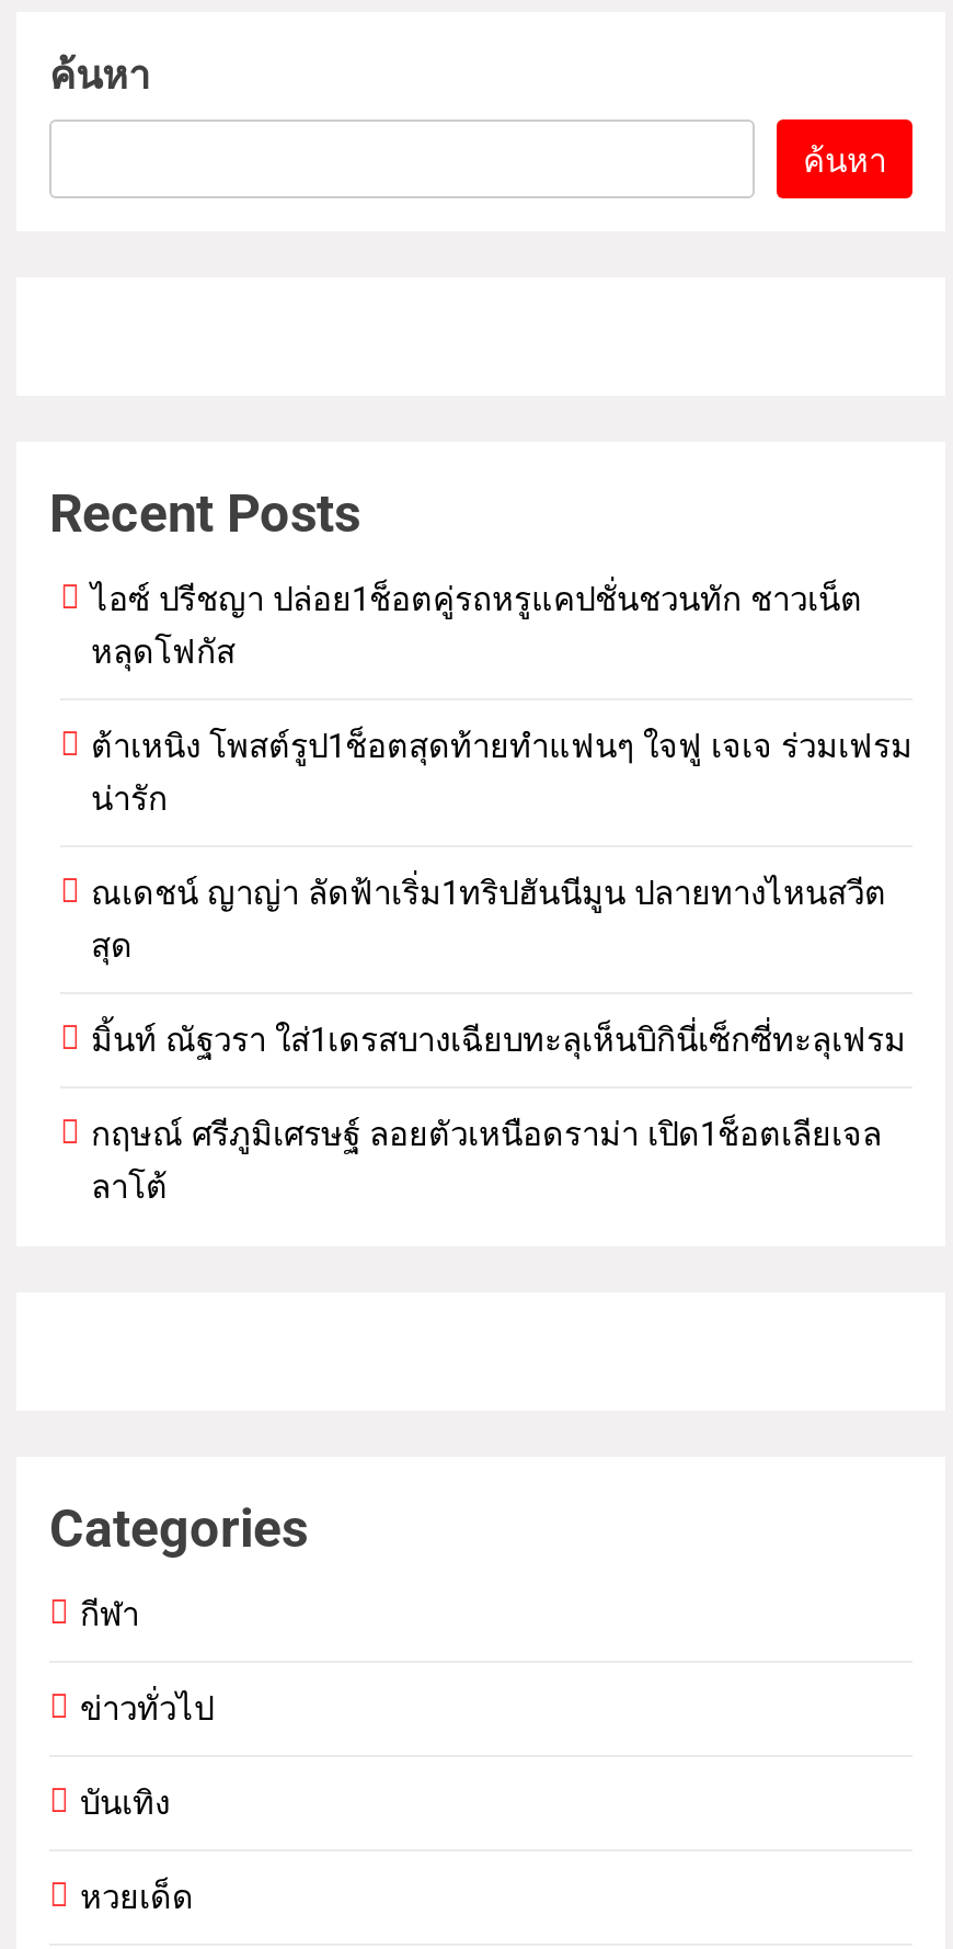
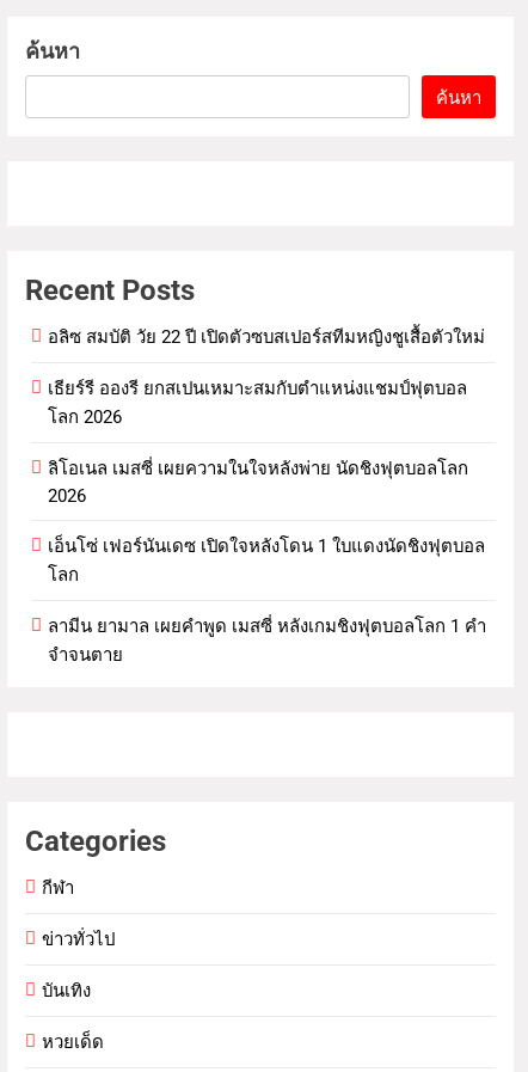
[91,580,862,672] ไอซ์ ปรีชญา ปล่อย1ช็อตคู่รถหรูแคปชั่นชวนทัก ชาวเน็ต | หลุดโฟกัส -> [48,326,485,348] อลิซ สมบัติ วัย 22 ปี เปิดตัวซบสเปอร์สทีมหญิงชูเสื้อตัวใหม่
[91,727,912,819] ต้าเหนิง โพสต์รูป1ช็อตสุดท้ายทำแฟนๆ ใจฟู เจเจ ร่วมเฟรม | น่ารัก -> [48,378,467,428] เธียร์รี อองรี ยกสเปนเหมาะสมกับตำแหน่งแชมป์ฟุตบอล | โลก 2026
[91,874,886,966] ณเดชน์ ญาญ่า ลัดฟ้าเริ่ม1ทริปฮันนีมูน ปลายทางไหนสวีต | สุด -> [48,458,468,507] ลิโอเนล เมสซี่ เผยความในใจหลังพ่าย นัดชิงฟุตบอลโลก | 2026
[91,1021,906,1060] มิ้นท์ ณัฐวรา ใส่1เดรสบางเฉียบทะลุเห็นบิกินี่เซ็กซี่ทะลุเฟรม -> [48,535,485,586] เอ็นโซ่ เฟอร์นันเดซ เปิดใจหลังโดน 1 ใบแดงนัดชิงฟุตบอล | โลก
[91,1115,882,1207] กฤษณ์ ศรีภูมิเศรษฐ์ ลอยตัวเหนือดราม่า เปิด1ช็อตเลียเจล | ลาโต้ -> [48,615,486,666] ลามีน ยามาล เผยคำพูด เมสซี่ หลังเกมชิงฟุตบอลโลก 1 คำ | จำจนตาย

